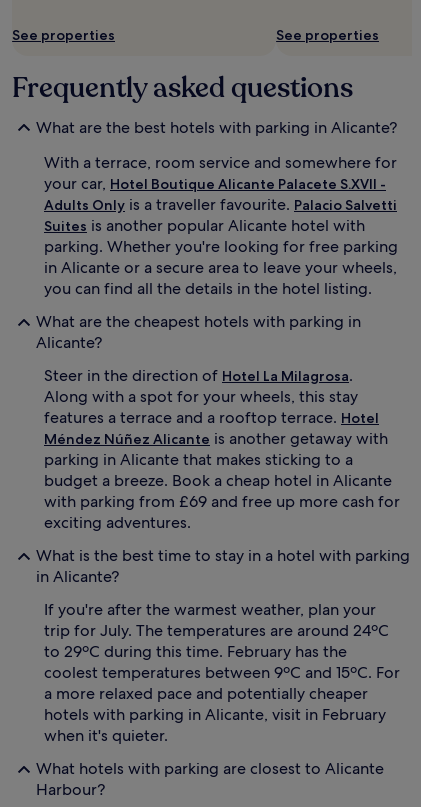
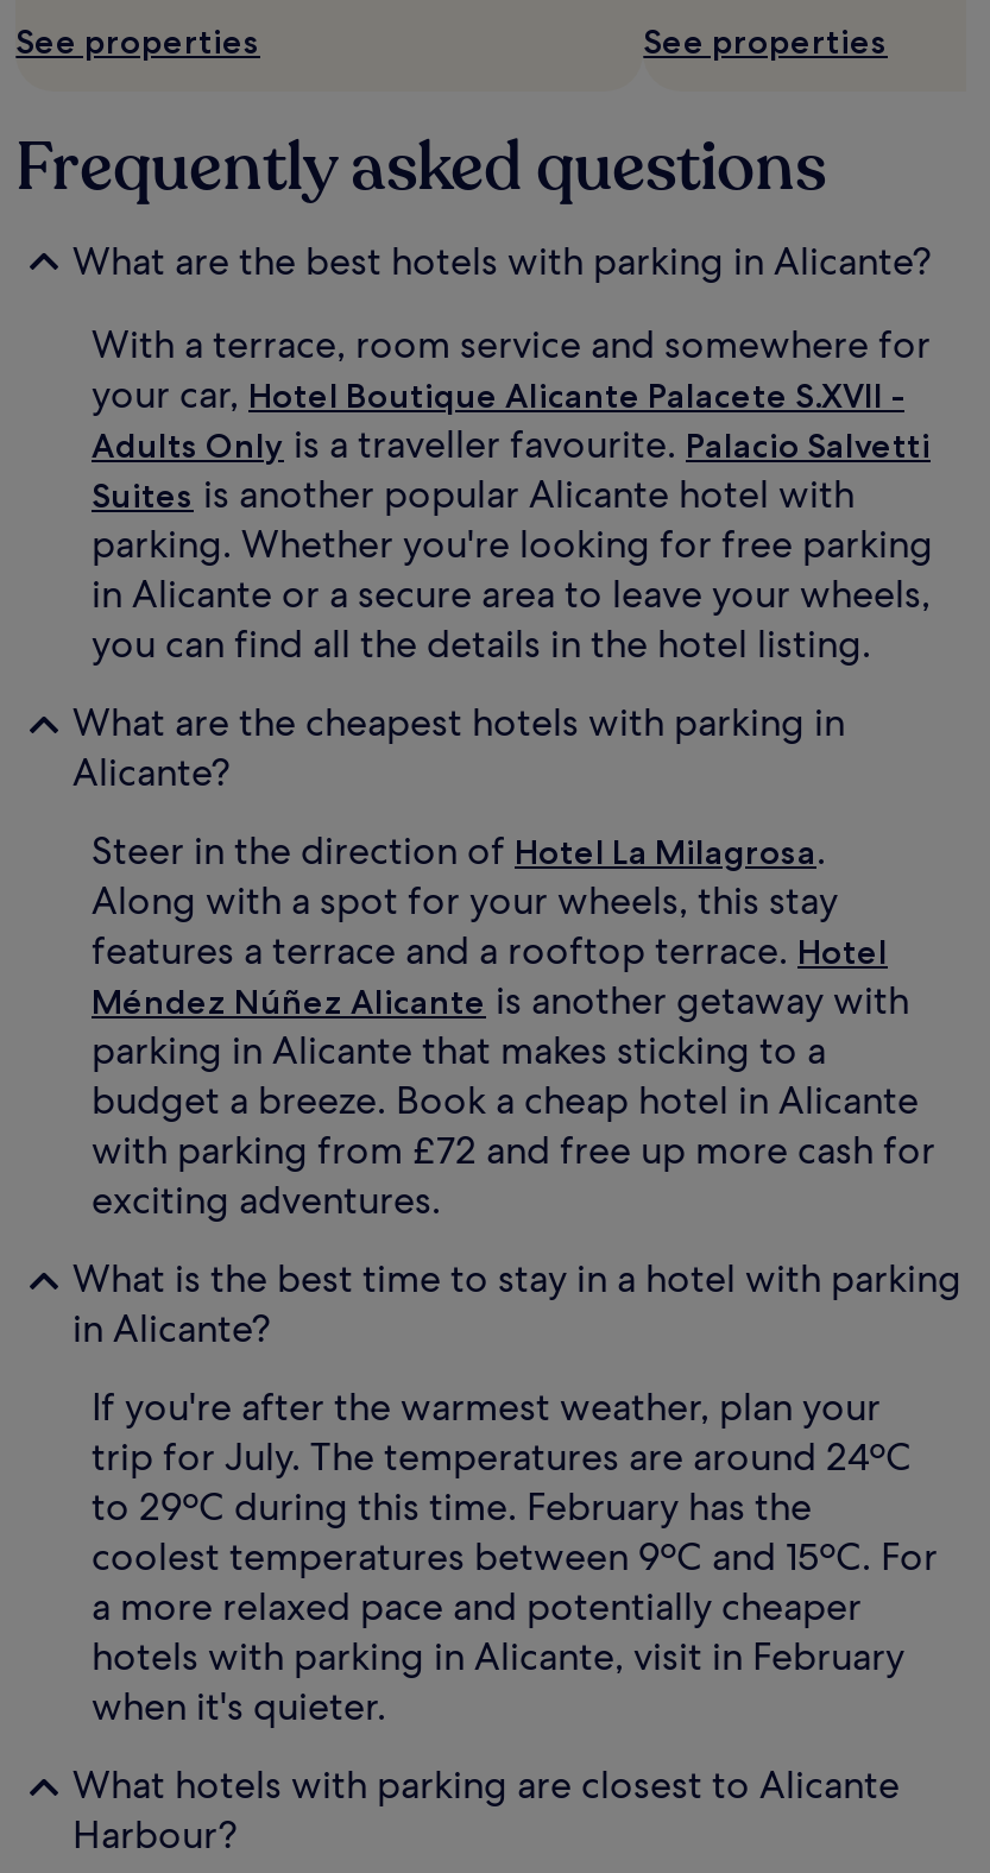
[44,490,400,511] with parking from £69 and free up more cash for -> [92,1124,935,1174] with parking from £72 and free up more cash for

